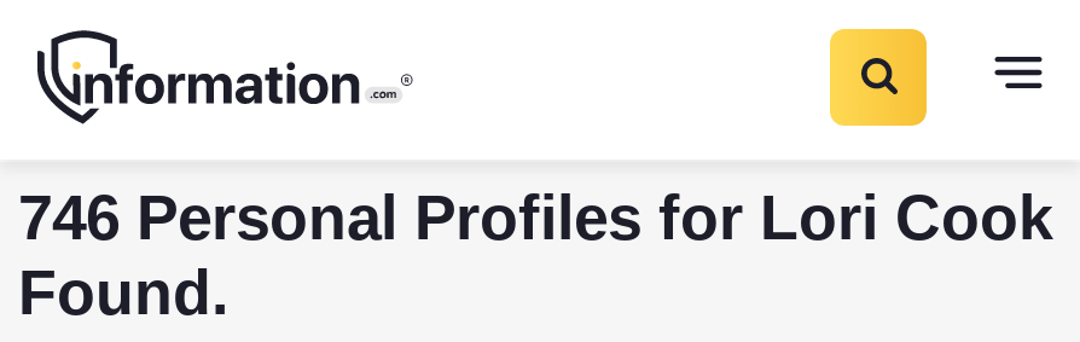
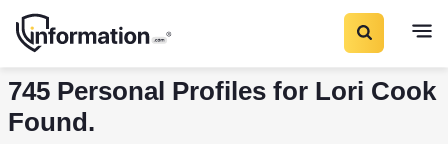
[18,181,1052,254] 746 Personal Profiles for Lori Cook -> [8,76,436,106] 745 Personal Profiles for Lori Cook

